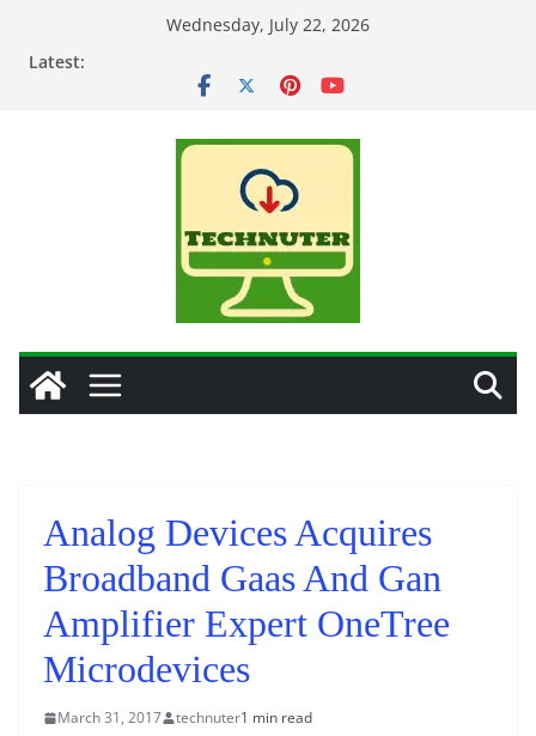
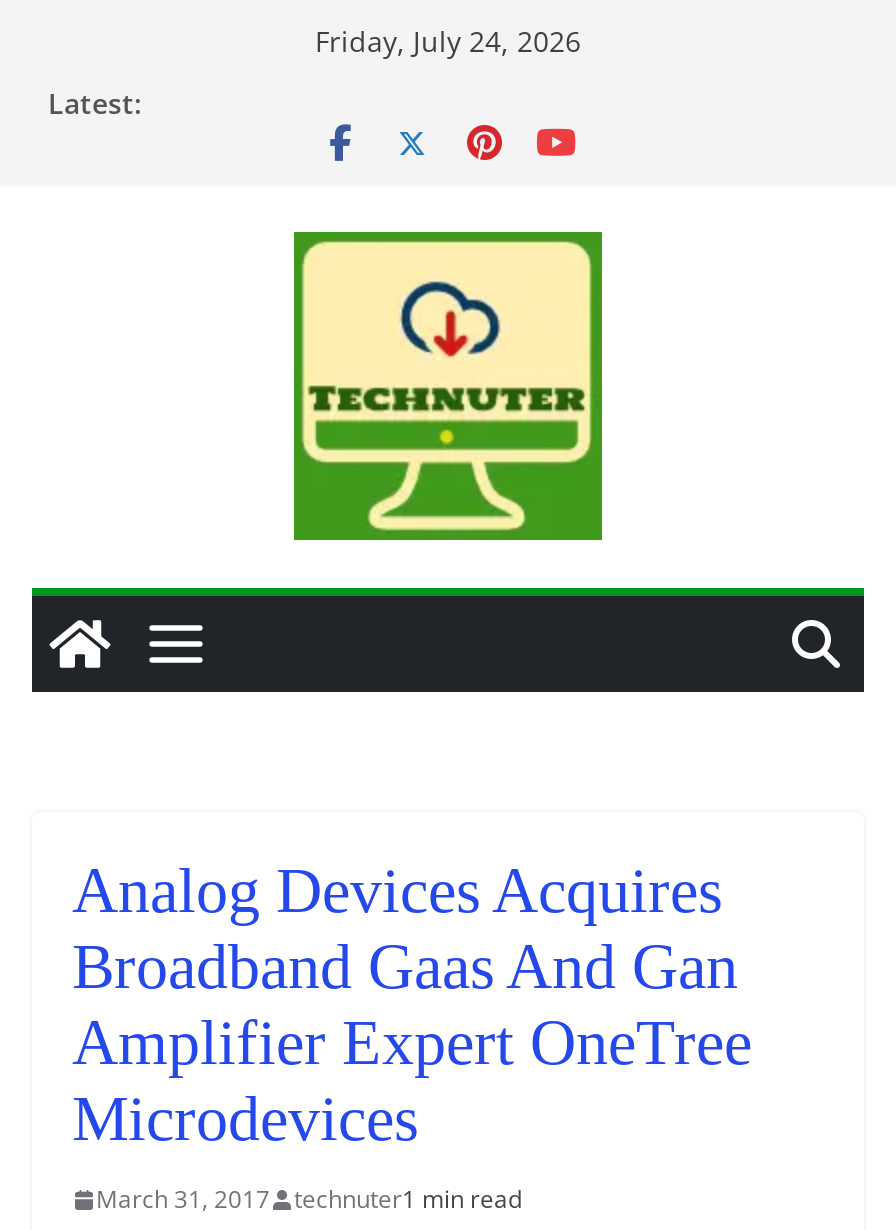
[166,13,370,36] Wednesday, July 22, 2026 -> [315,22,581,60] Friday, July 24, 2026

